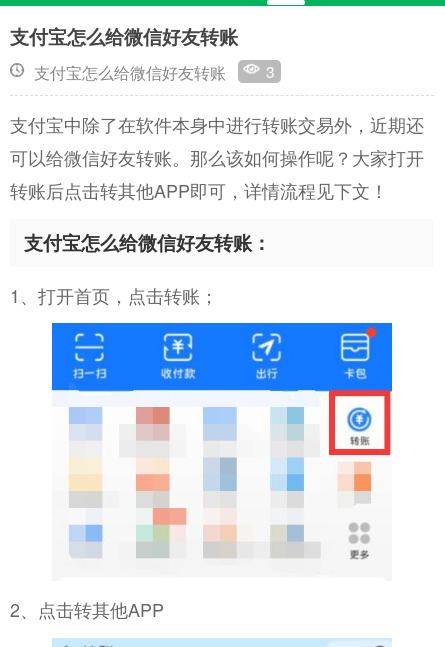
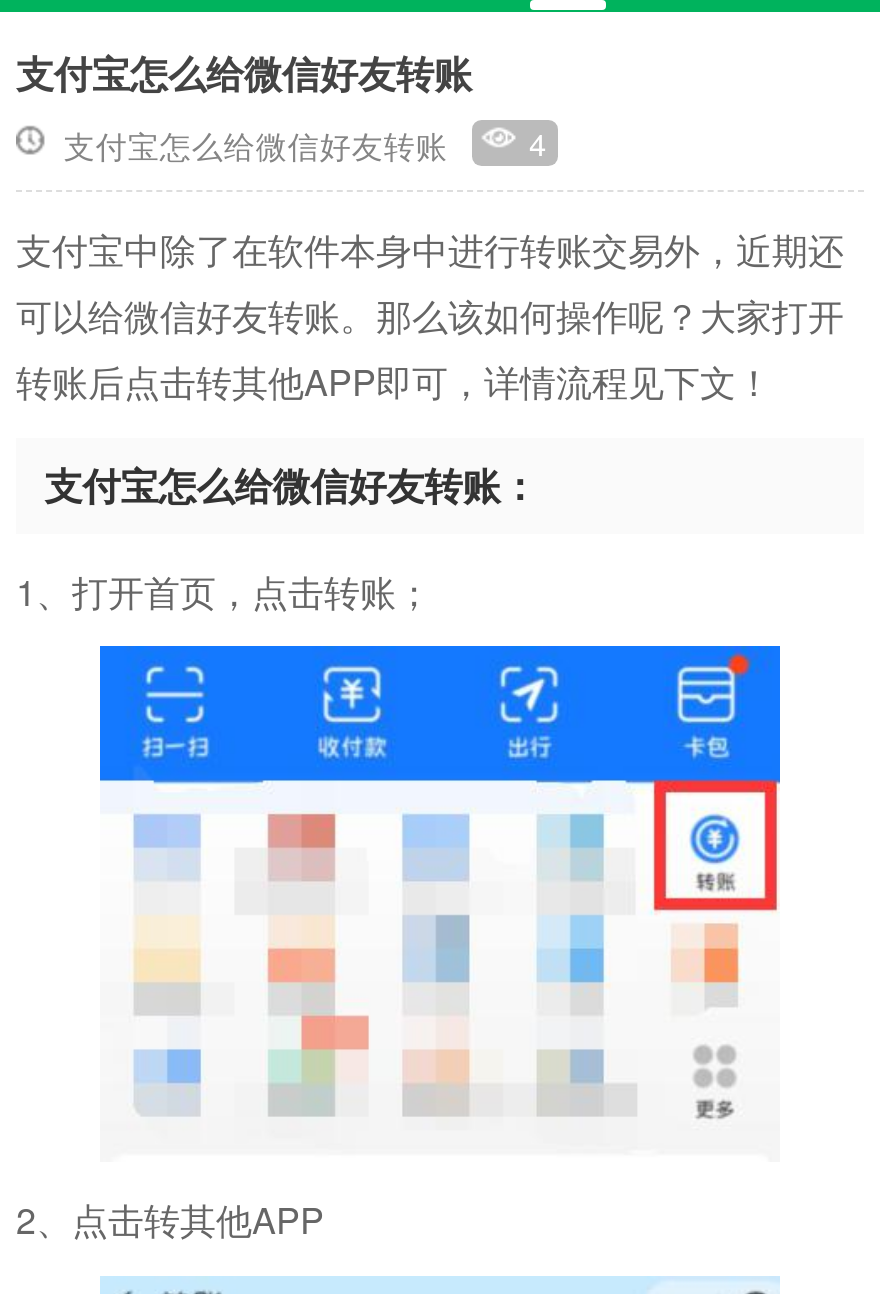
[34,60,275,83] 支付宝怎么给微信好友转账 3 -> [64,119,547,165] 支付宝怎么给微信好友转账 4

